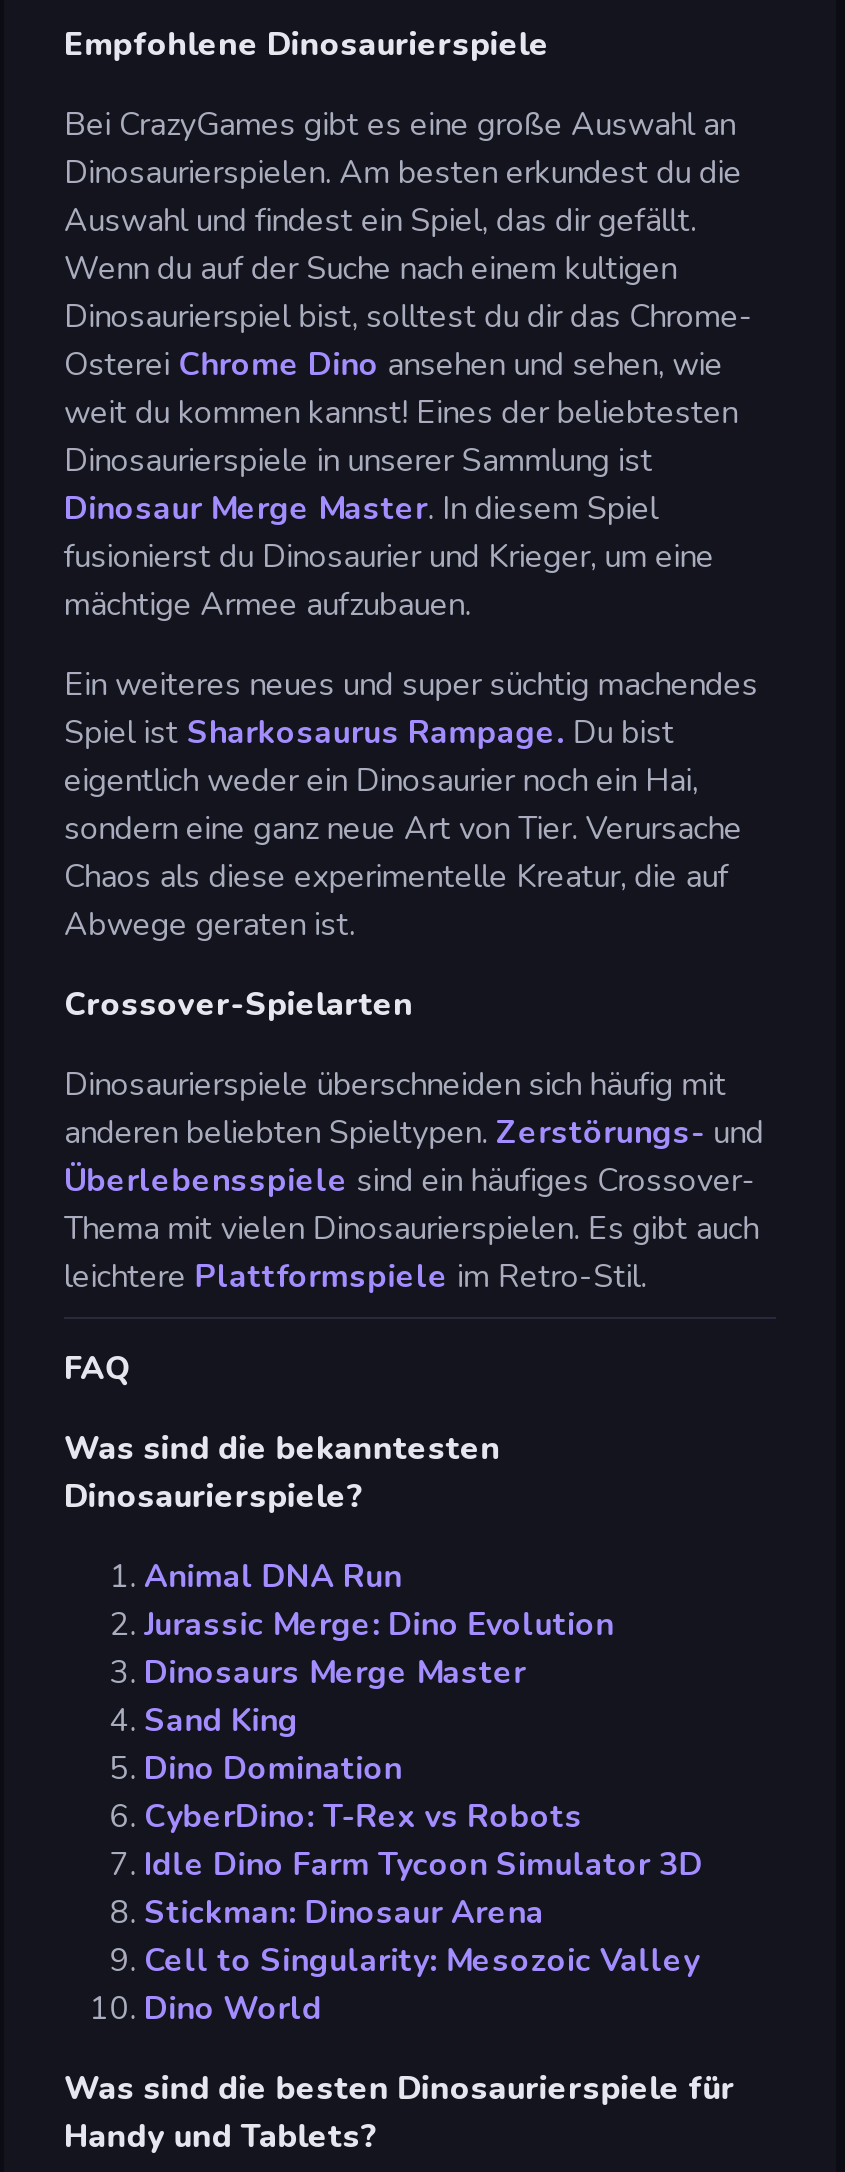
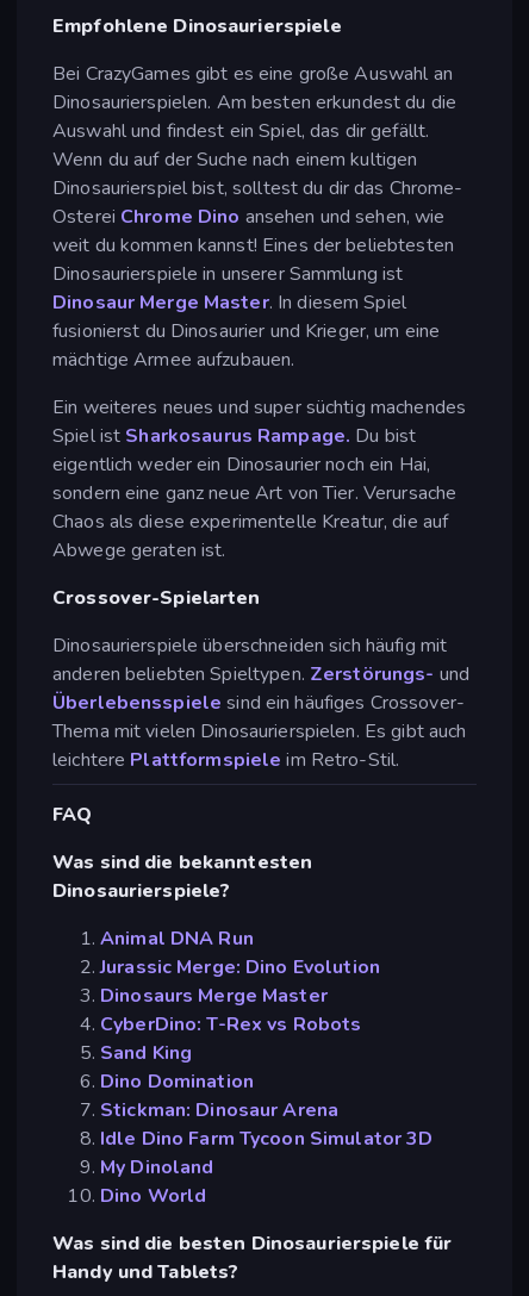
moved [144,1699,402,1791] -> [100,1040,254,1095]: Sand King | Dino Domination
moved [144,1795,583,1839] -> [100,1011,361,1038]: CyberDino: T-Rex vs Robots
moved [144,1843,703,1887] -> [100,1126,433,1152]: Idle Dino Farm Tycoon Simulator 3D
moved [144,1891,544,1935] -> [100,1097,339,1123]: Stickman: Dinosaur Arena
[144,1939,699,1983] Cell to Singularity: Mesozoic Valley -> [100,1154,214,1180] My Dinoland

